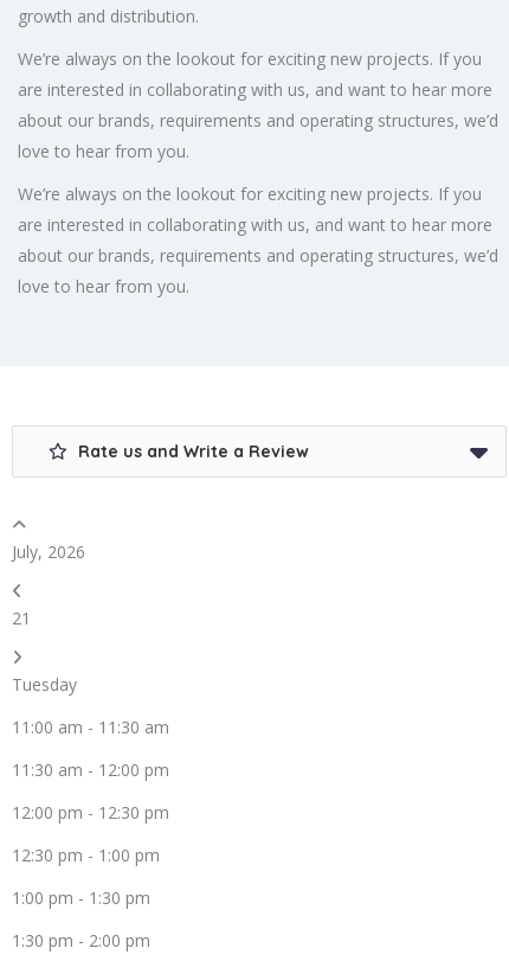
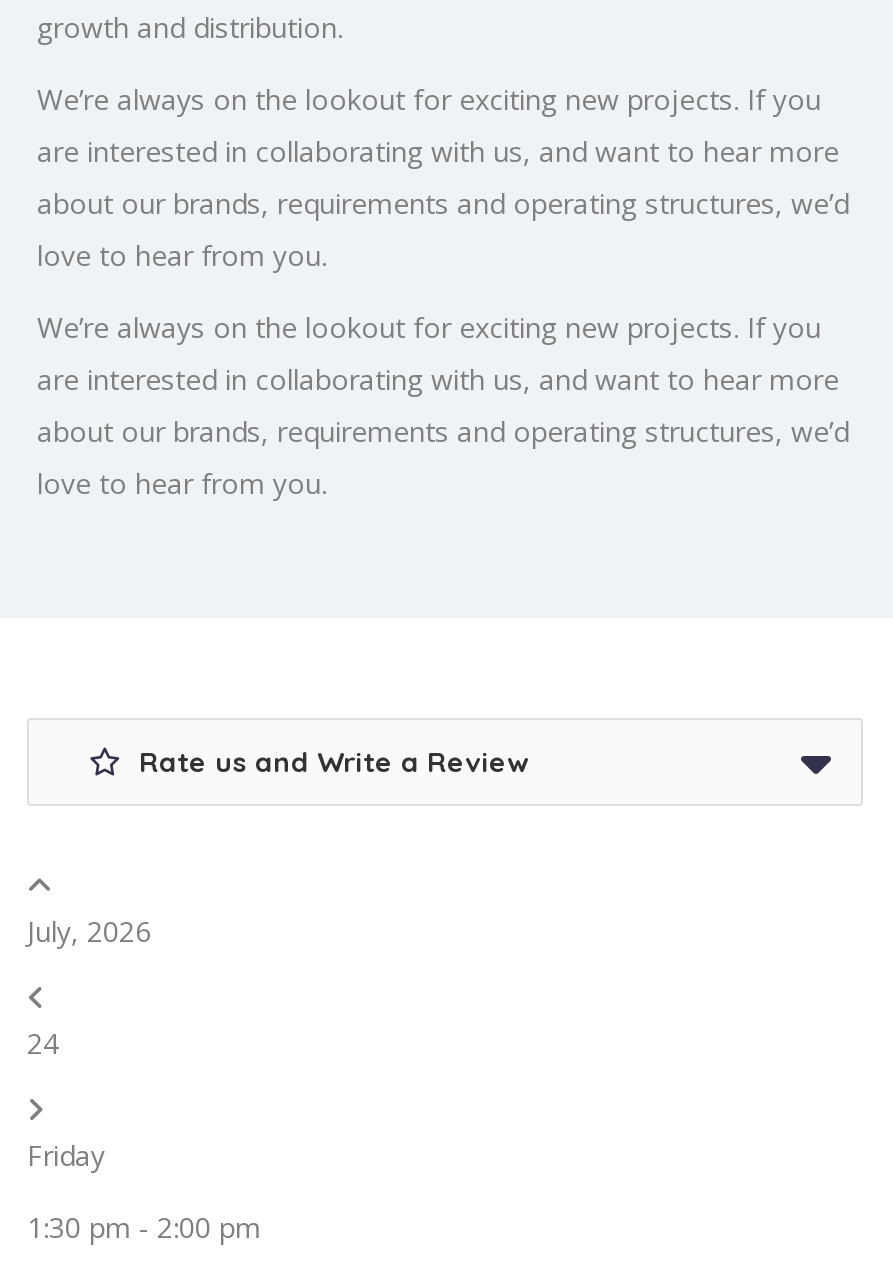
[12,606,169,909] 21 | Tuesday | 11:00 am - 11:30 am | 11:30 am - 12:00 pm | 12:00 pm - 12:30 pm | 12:30 pm - 1:00 pm | 1:00 pm - 1:30 pm -> [27,1023,105,1173] 24 | Friday

